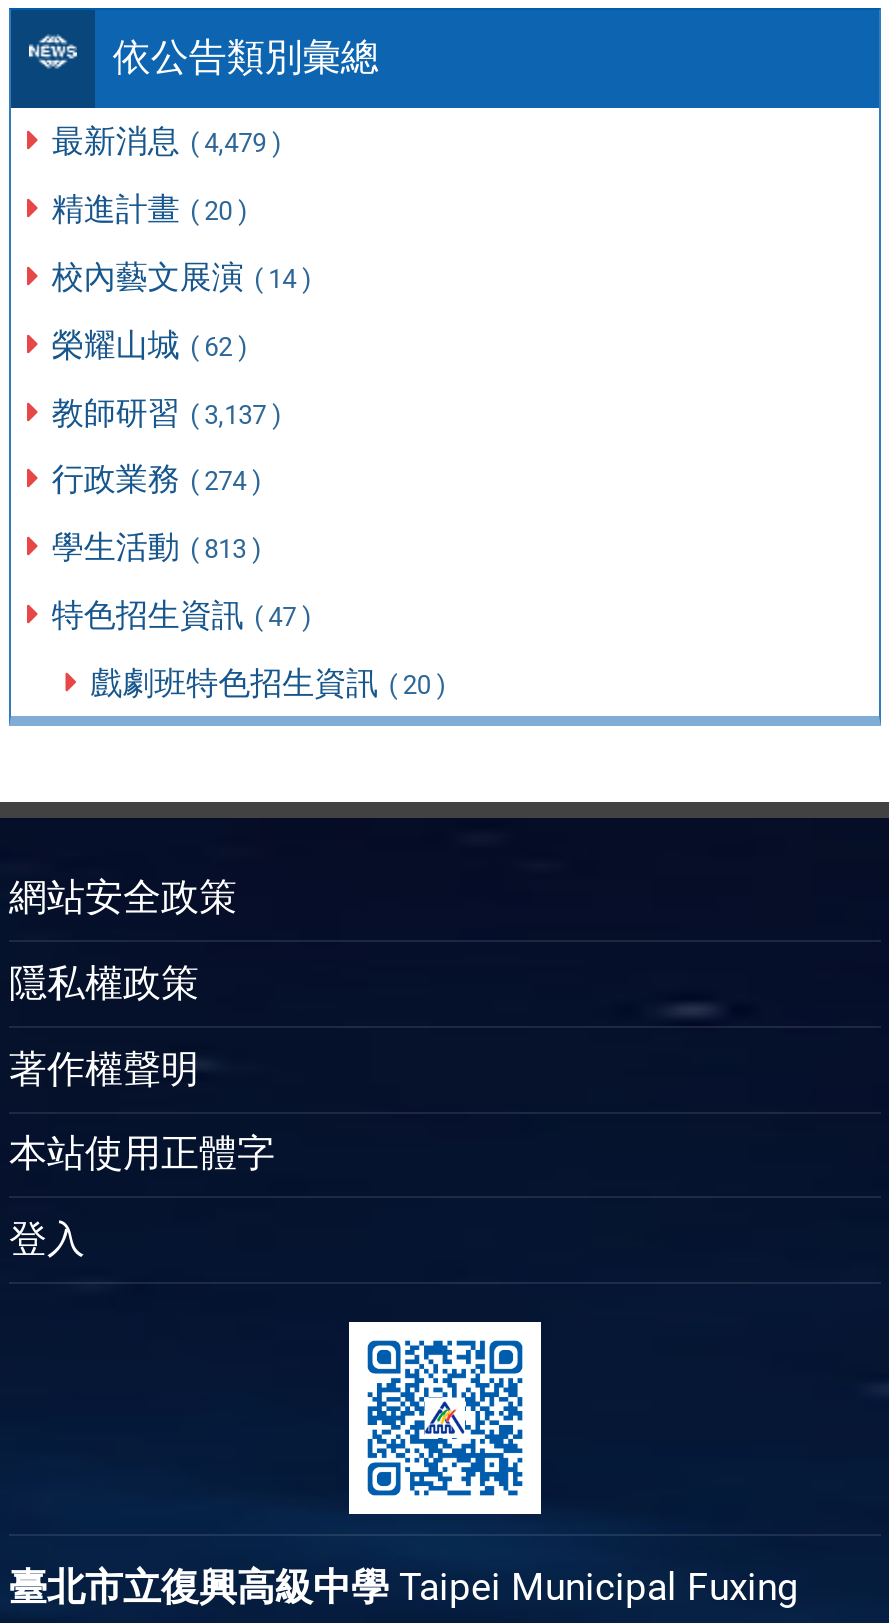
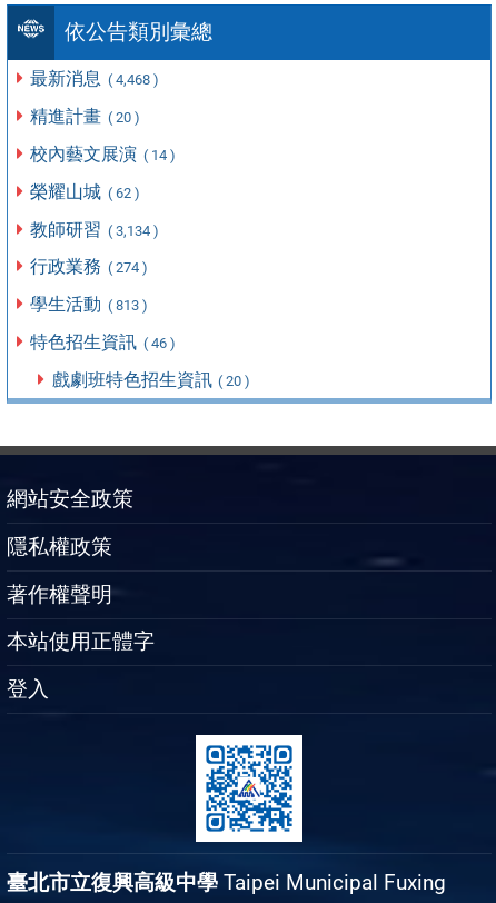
[52,123,282,161] 最新消息 ( 4,479 ) -> [30,68,159,89] 最新消息 ( 4,468 )
[52,393,282,431] 教師研習 ( 3,137 ) -> [30,219,159,240] 教師研習 ( 3,134 )
[52,596,312,634] 特色招生資訊 ( 47 ) -> [30,331,175,352] 特色招生資訊 ( 46 )

